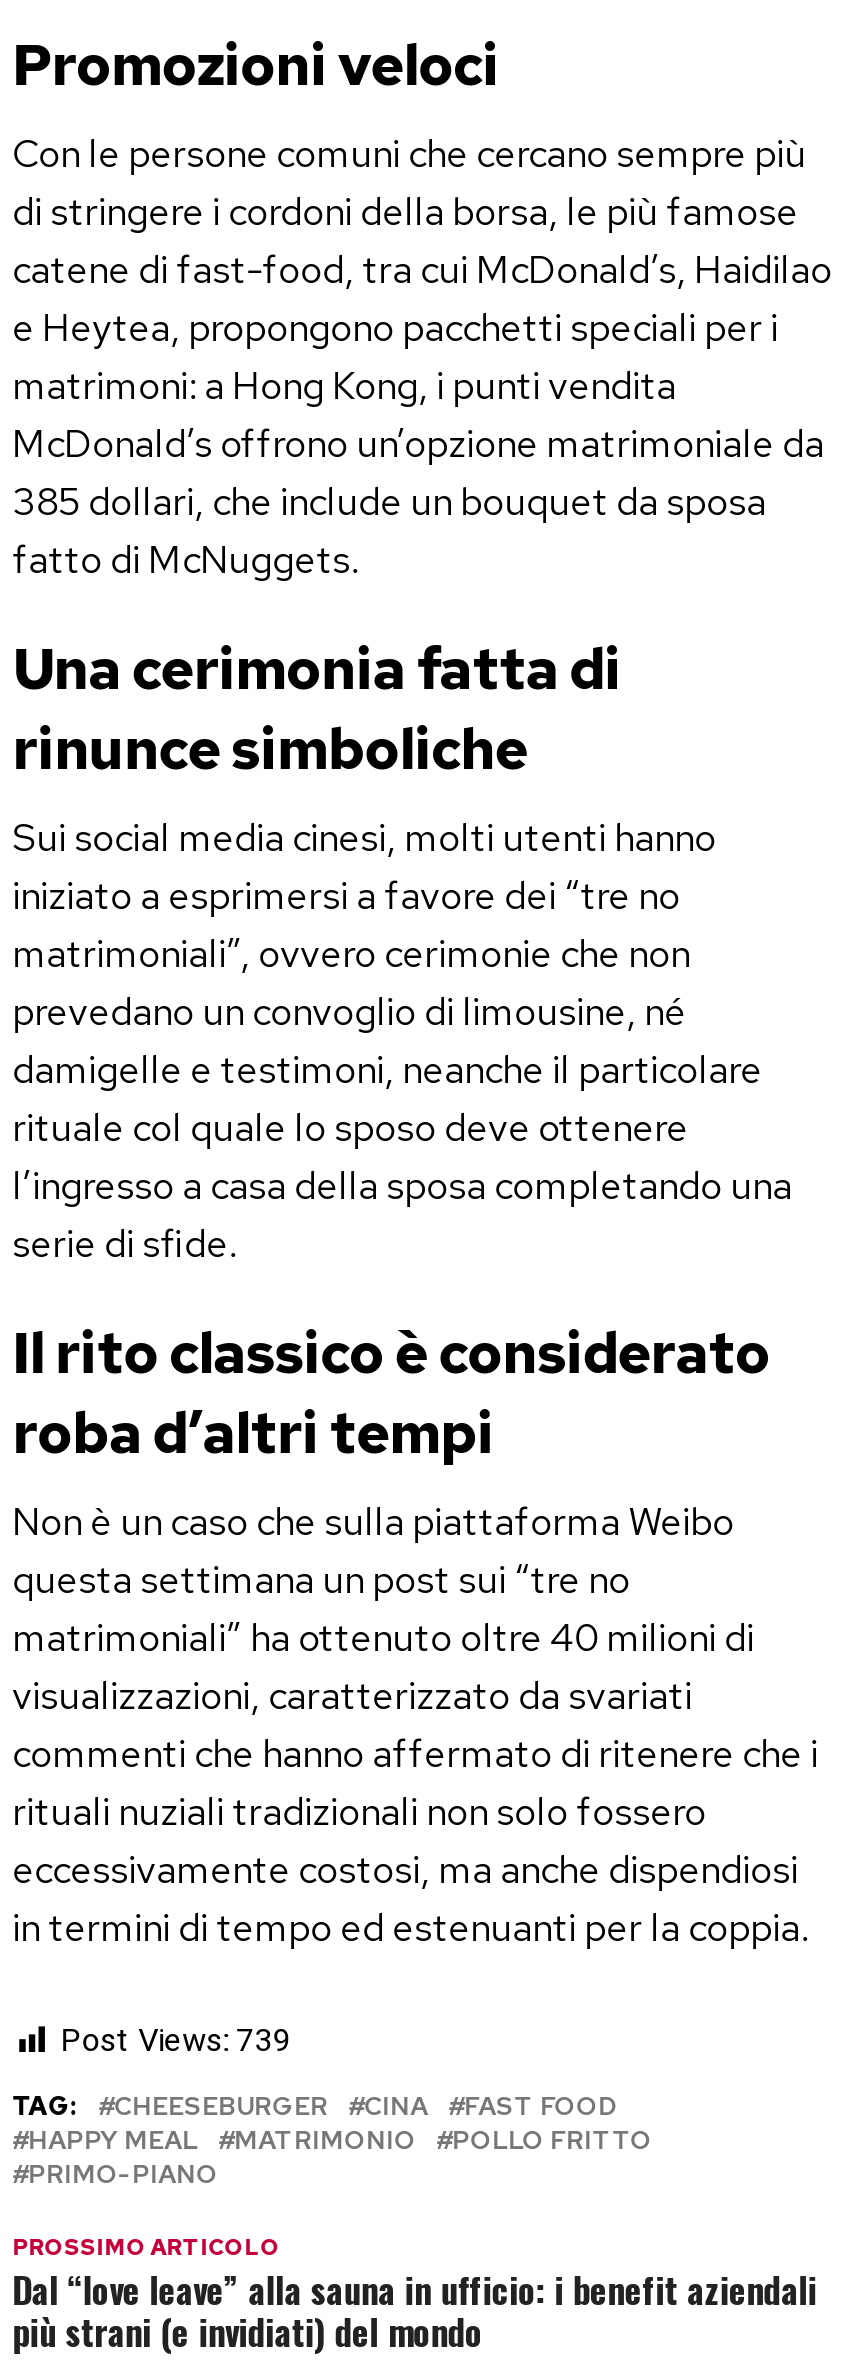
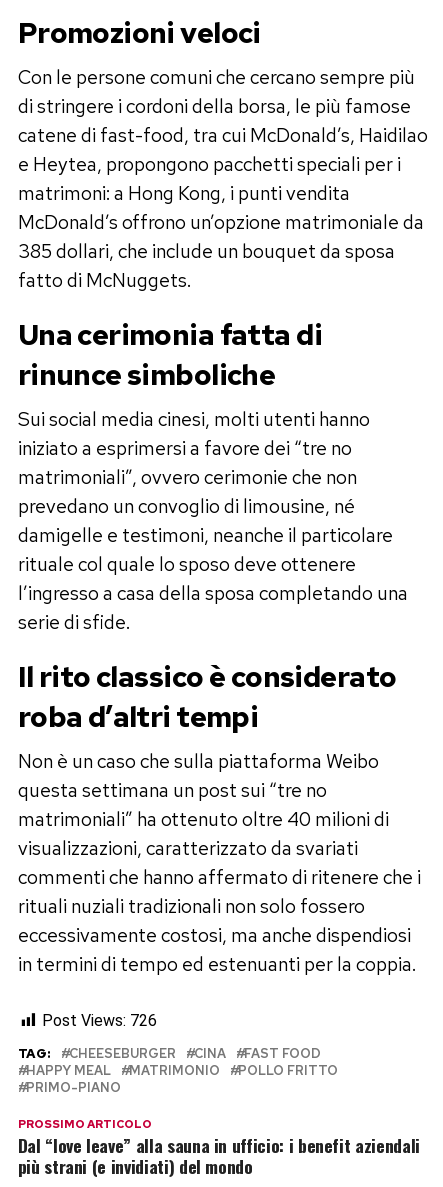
[60,2021,290,2059] Post Views: 739 -> [42,1011,157,1030] Post Views: 726

